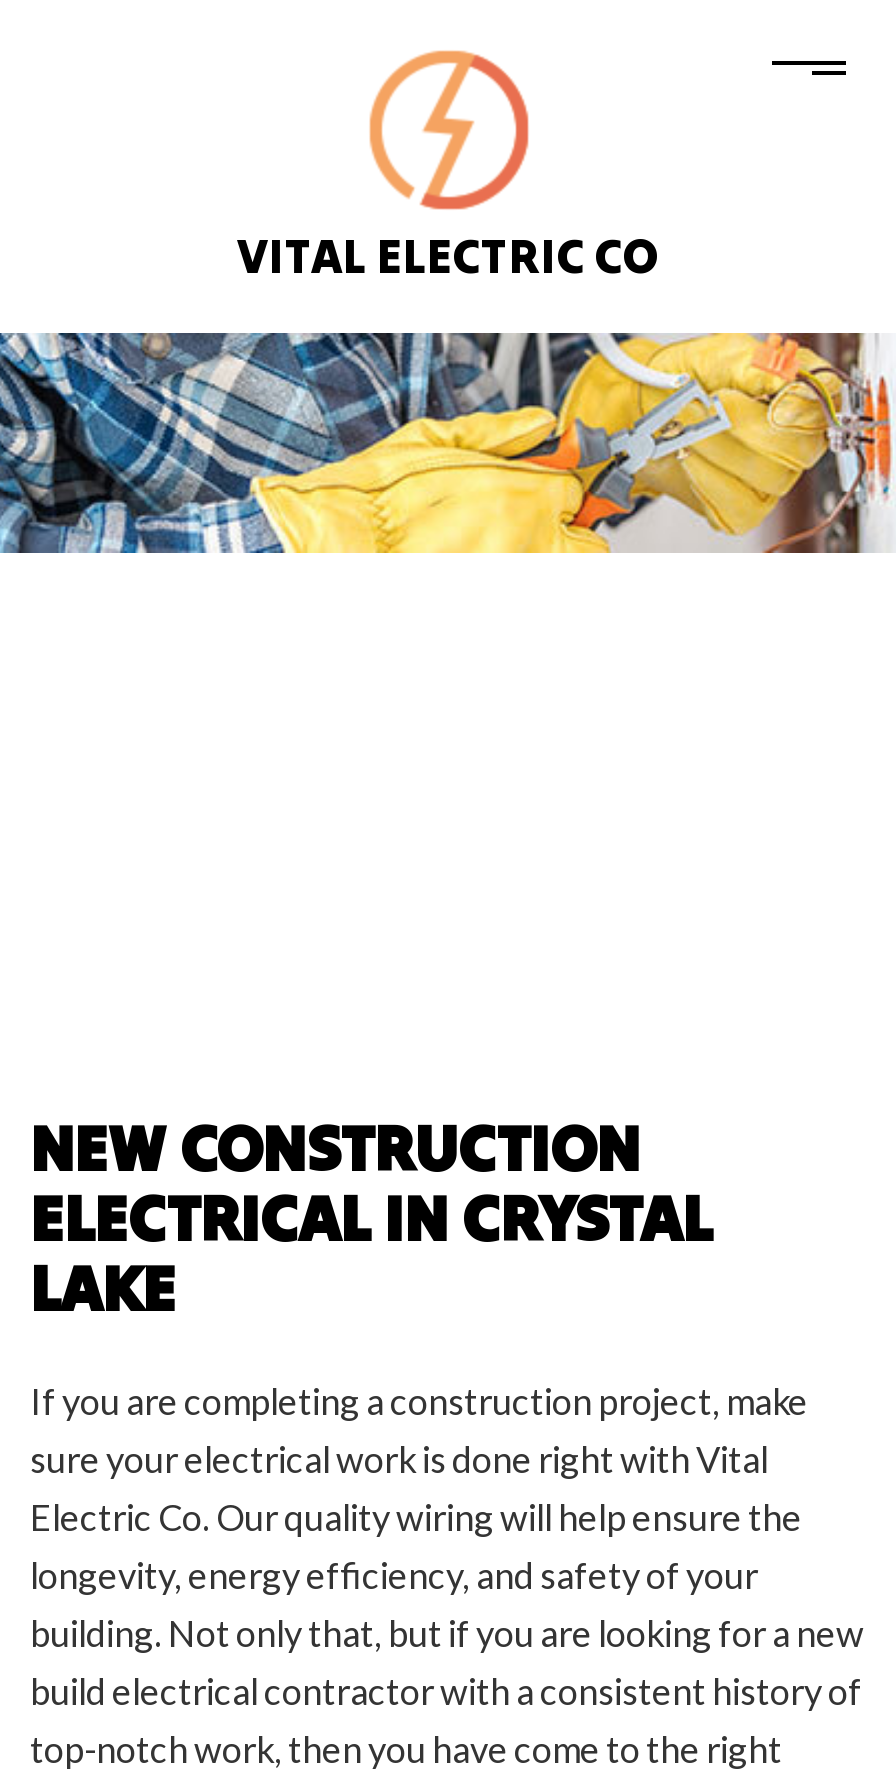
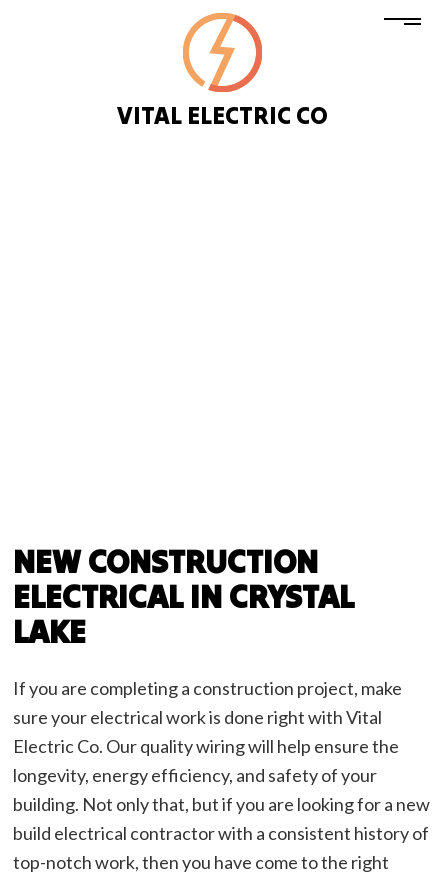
[6,331,890,555] [image] -> none

